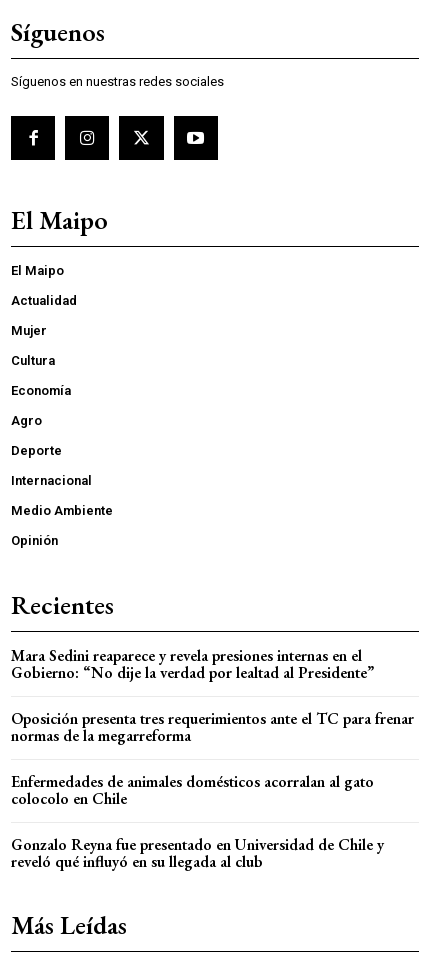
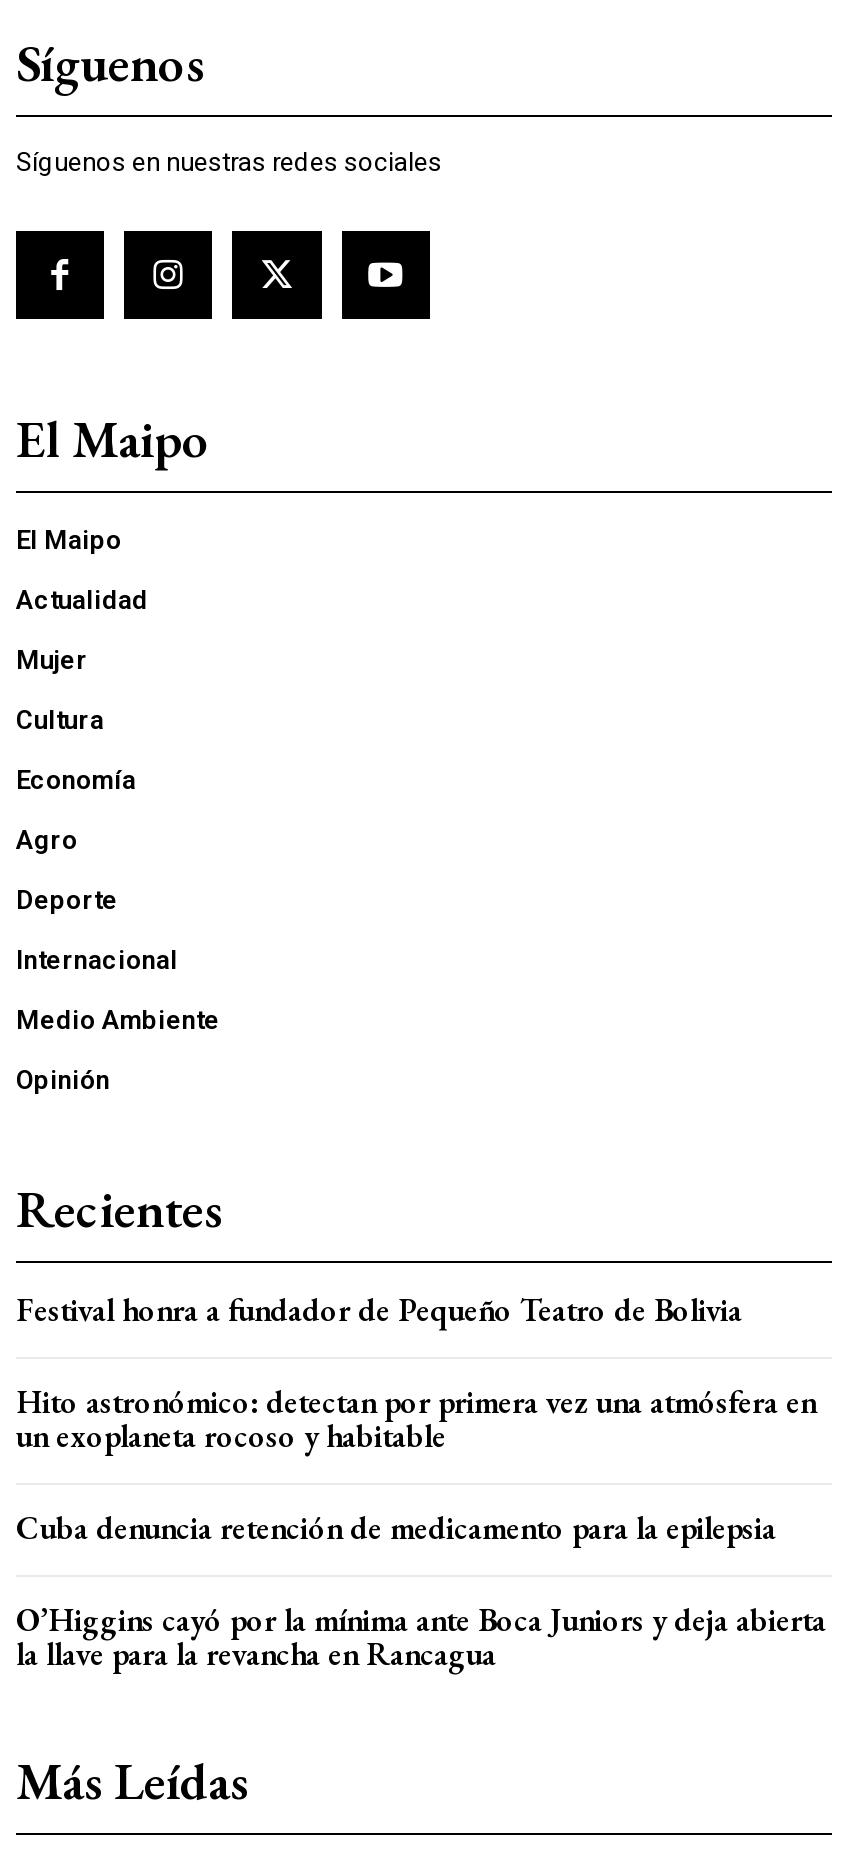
[11,645,374,683] Mara Sedini reaparece y revela presiones internas en el | Gobierno: “No dije la verdad por lealtad al Presidente” -> [16,1290,742,1332] Festival honra a fundador de Pequeño Teatro de Bolivia
[11,708,414,746] Oposición presenta tres requerimientos ante el TC para frenar | normas de la megarreforma -> [16,1382,816,1458] Hito astronómico: detectan por primera vez una atmósfera en | un exoplaneta rocoso y habitable
[11,771,374,809] Enfermedades de animales domésticos acorralan al gato | colocolo en Chile -> [16,1508,776,1550] Cuba denuncia retención de medicamento para la epilepsia
[11,834,384,872] Gonzalo Reyna fue presentado en Universidad de Chile y | reveló qué influyó en su llegada al club -> [16,1600,826,1676] O’Higgins cayó por la mínima ante Boca Juniors y deja abierta | la llave para la revancha en Rancagua

